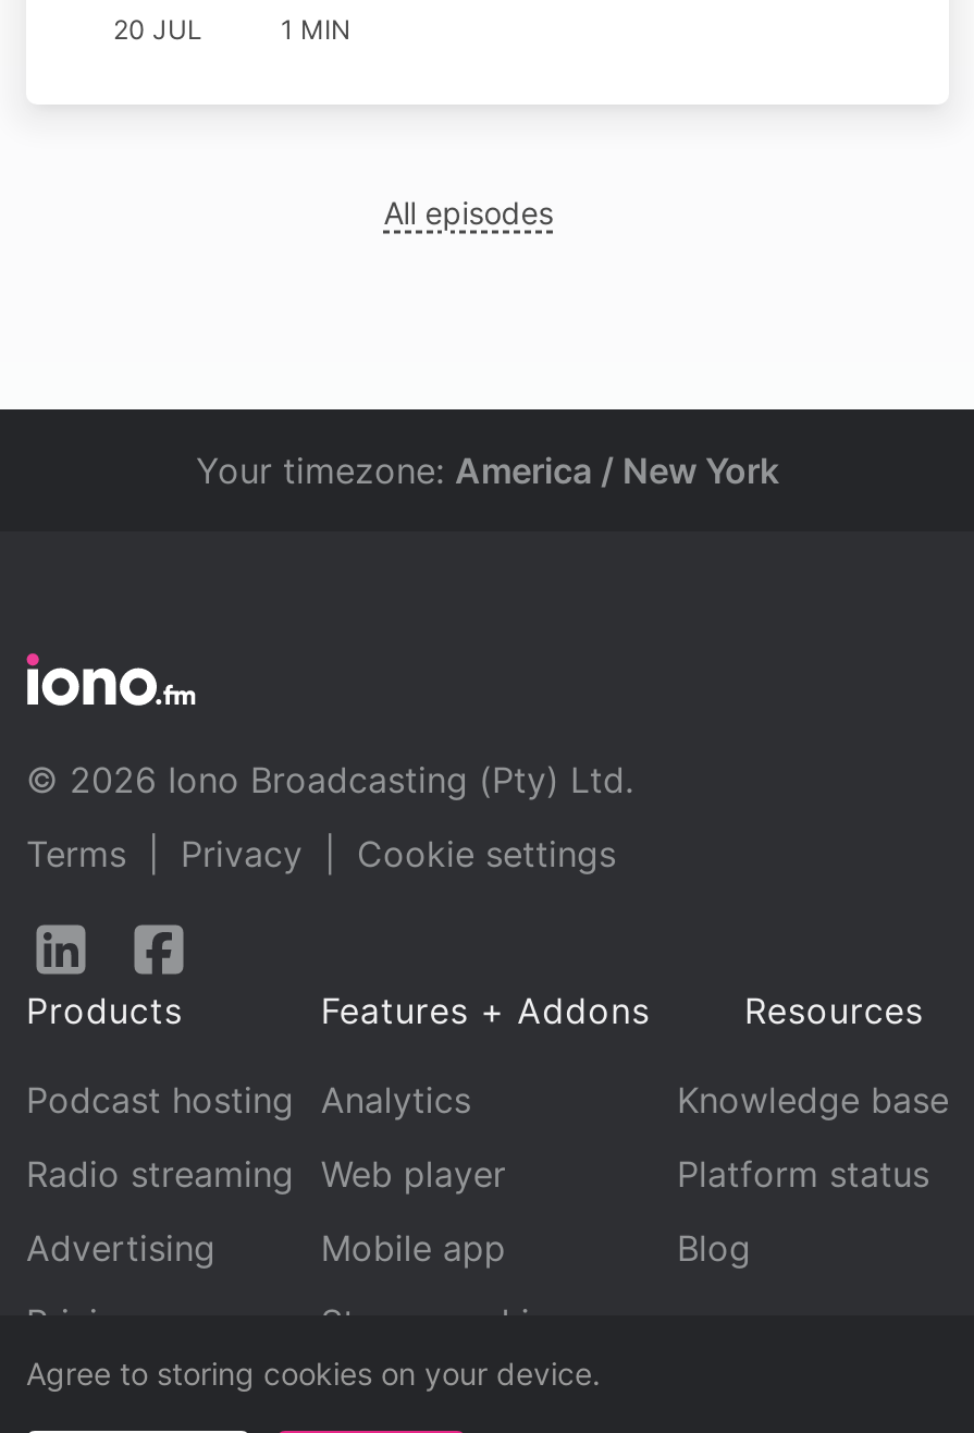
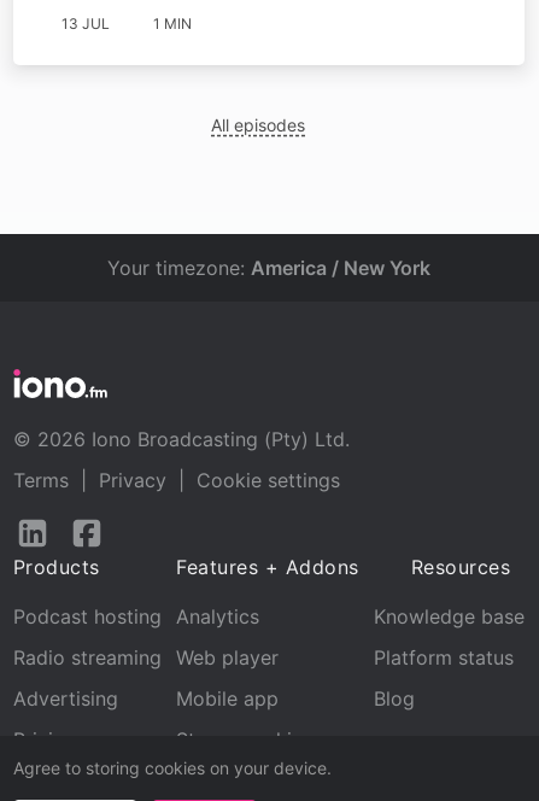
[113,12,202,45] 20 JUL -> [61,14,110,32] 13 JUL

